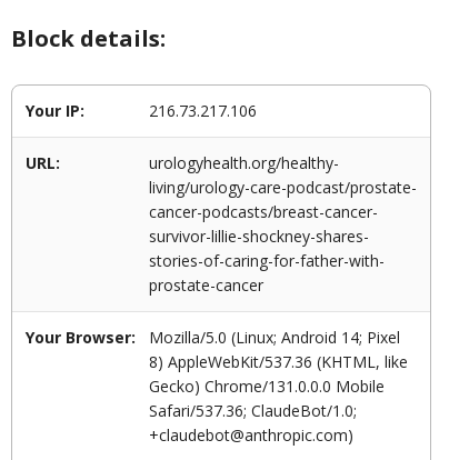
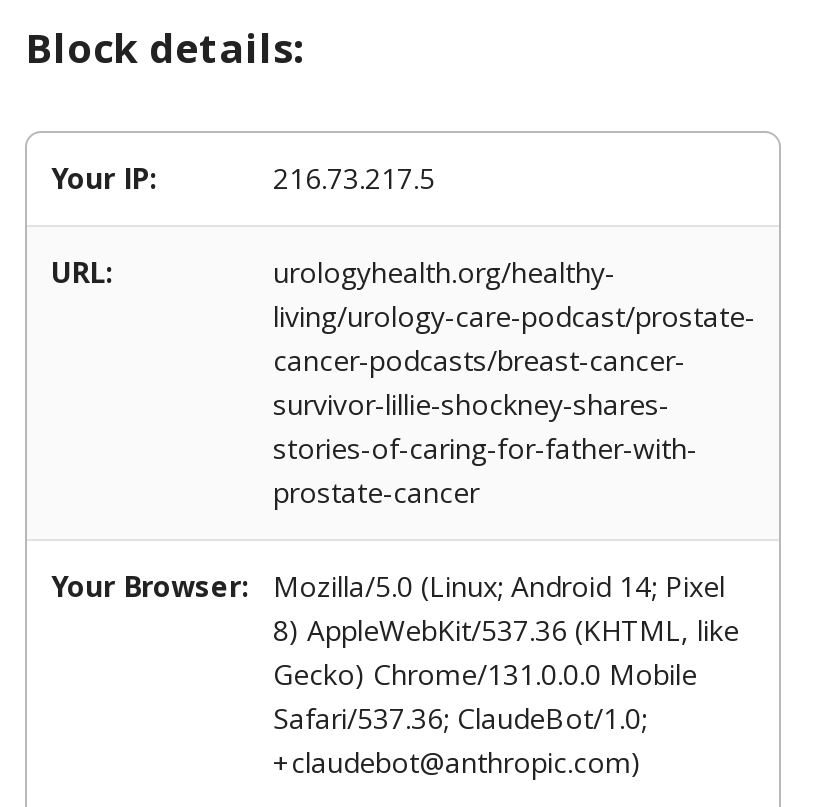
[149,100,257,121] 216.73.217.106 -> [273,159,435,197] 216.73.217.5

